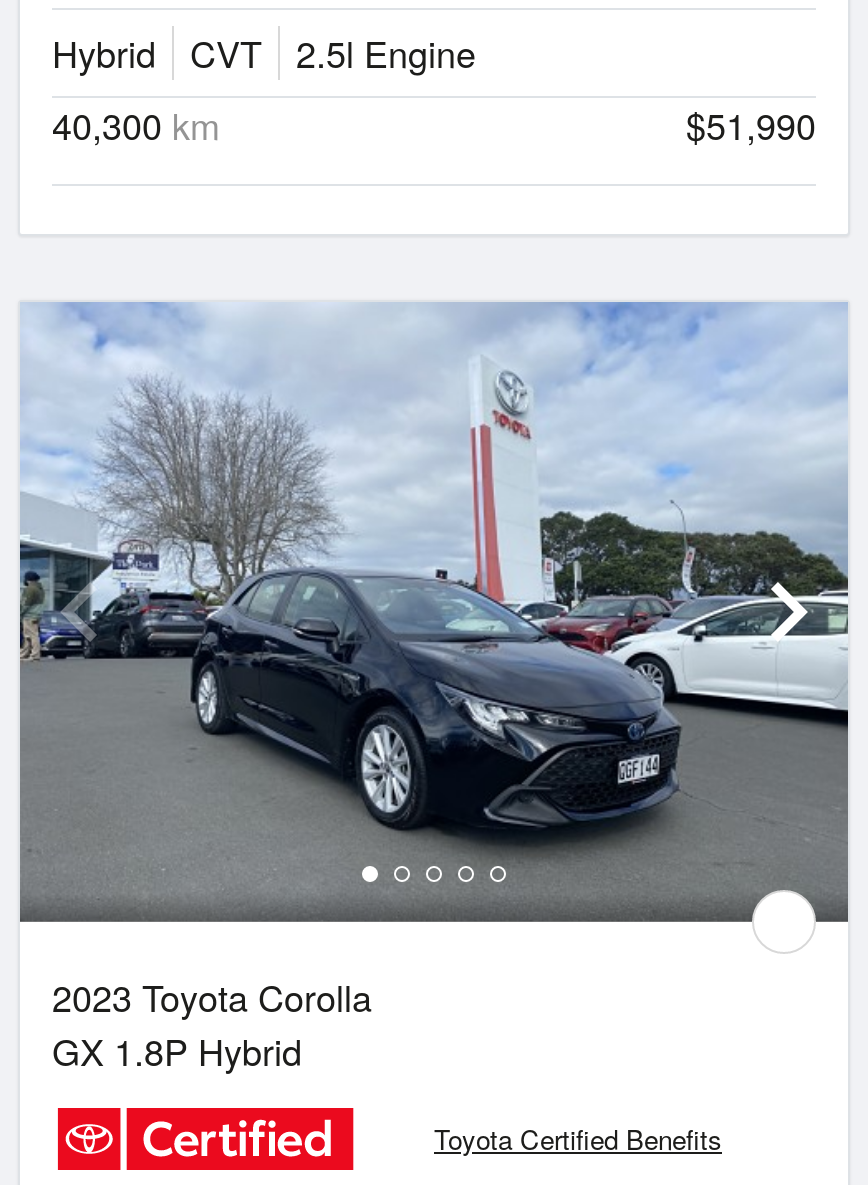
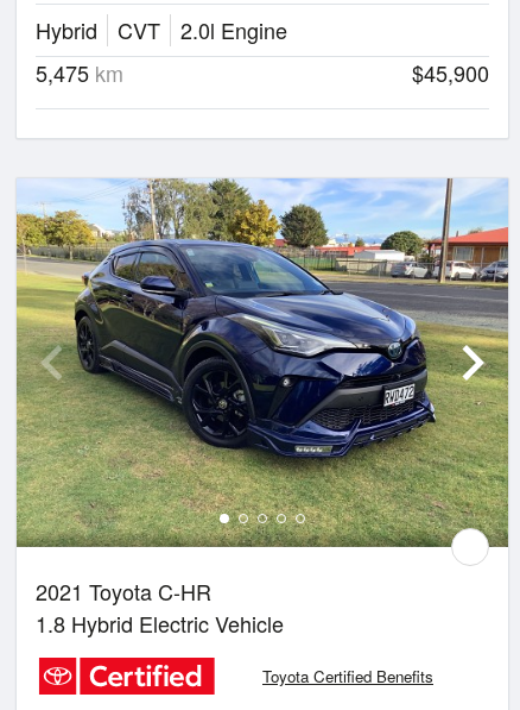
[52,25,816,149] 2.5l Engine | 40,300 km | $51,990 -> [36,14,489,88] 2.0l Engine | 5,475 km | $45,900
[18,302,850,1076] [image] | 2023 Toyota Corolla | GX 1.8P Hybrid -> [15,177,509,639] [image] | 2021 Toyota C-HR | 1.8 Hybrid Electric Vehicle

